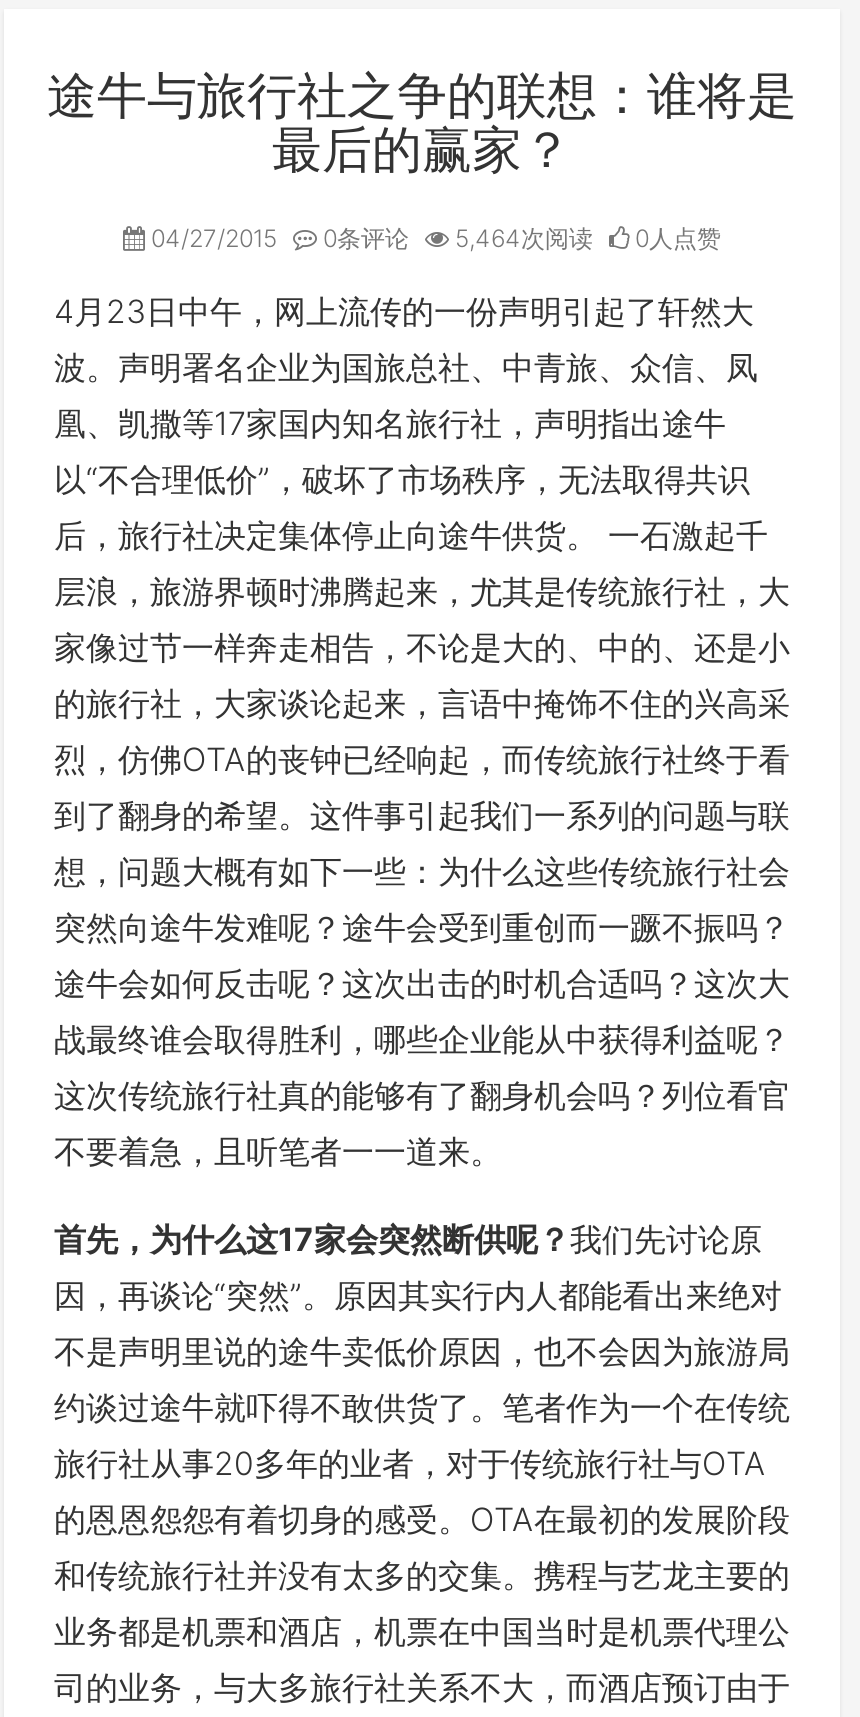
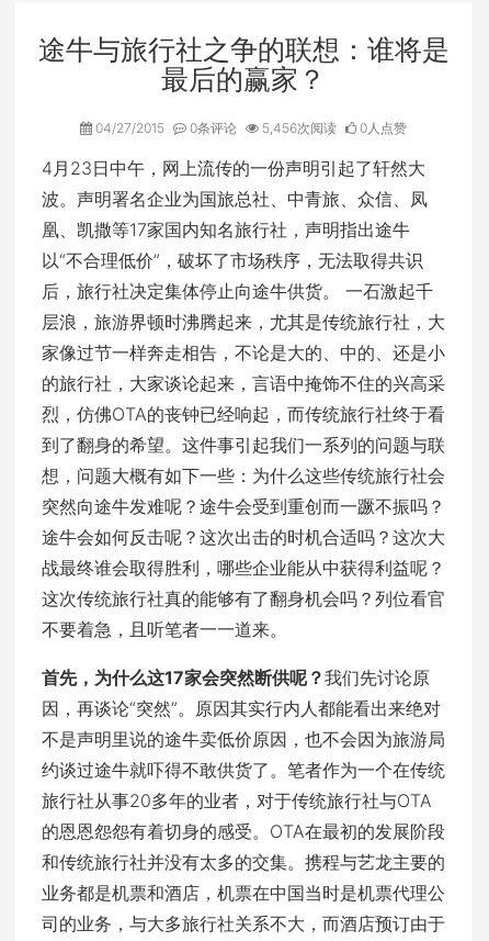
[449,223,599,253] 5,464次阅读 -> [259,120,340,136] 5,456次阅读

